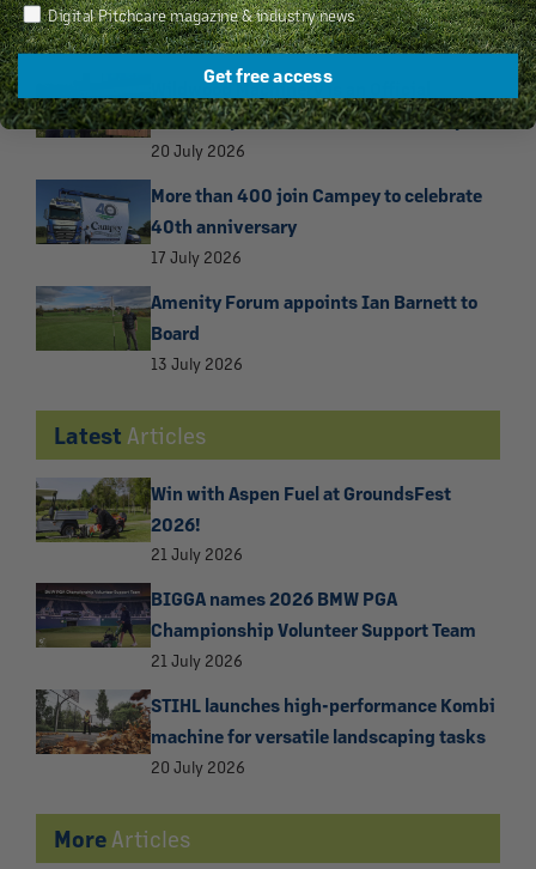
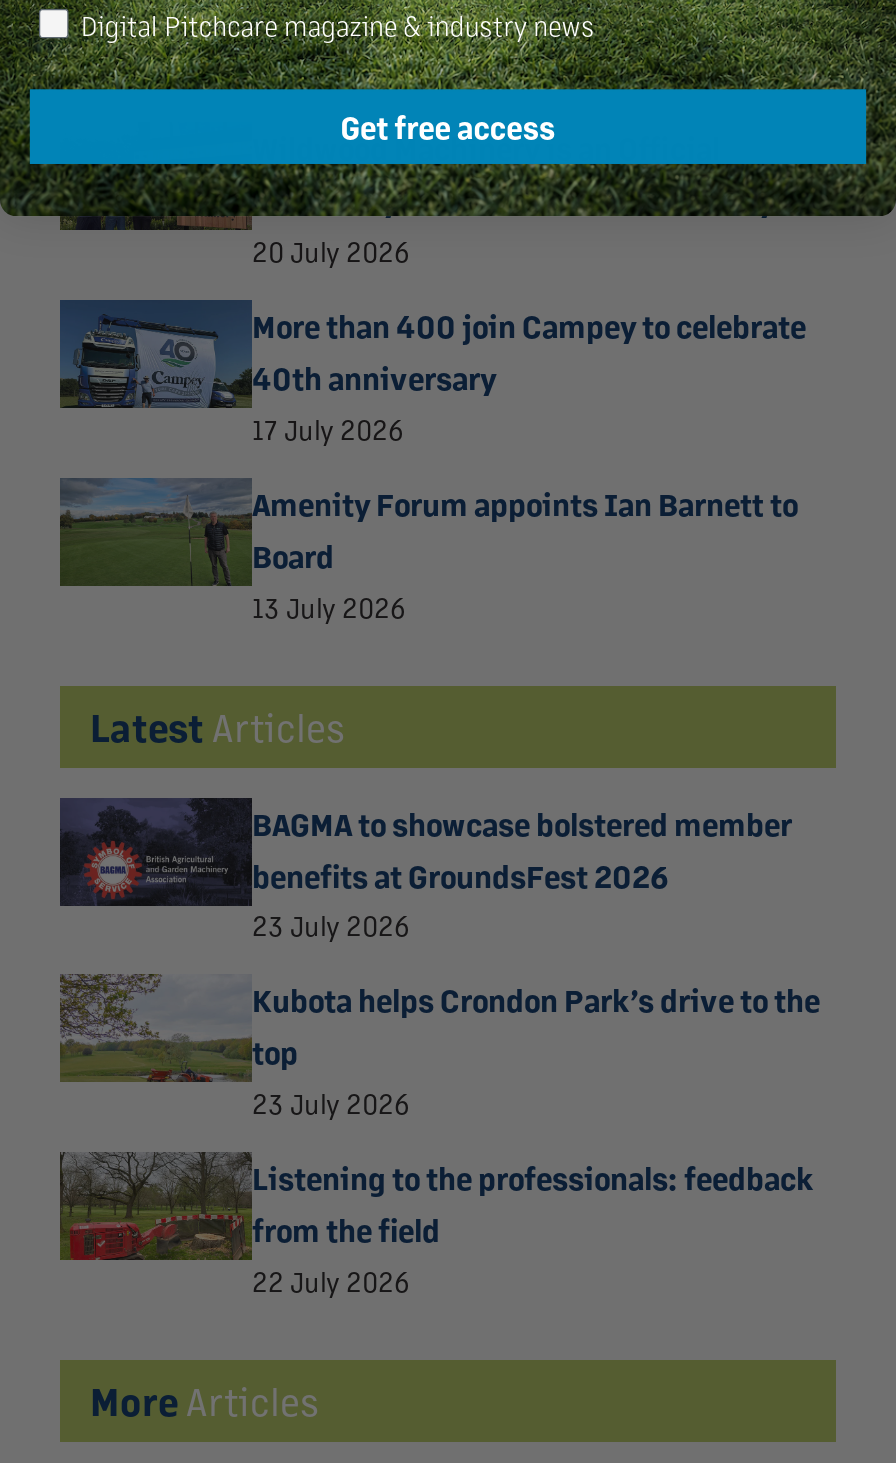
[36,478,451,564] [image] | Win with Aspen Fuel at GroundsFest | 2026! | 21 July 2026 -> [60,798,792,943] [image] | BAGMA to showcase bolstered member | benefits at GroundsFest 2026 | 23 July 2026
[36,582,476,670] [image] | BIGGA names 2026 BMW PGA | Championship Volunteer Support Team | 21 July 2026 -> [60,974,820,1120] [image] | Kubota helps Crondon Park’s drive to the | top | 23 July 2026
[37,689,495,777] [image] | STIHL launches high-performance Kombi | machine for versatile landscaping tasks | 20 July 2026 -> [64,1152,814,1298] [image] | Listening to the professionals: feedback | from the field | 22 July 2026

